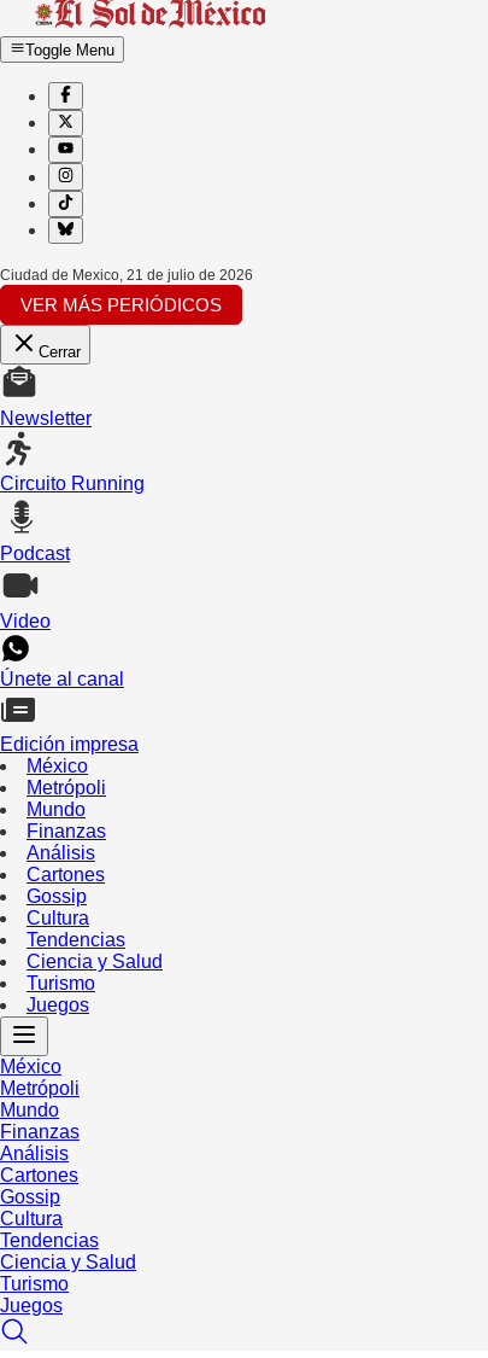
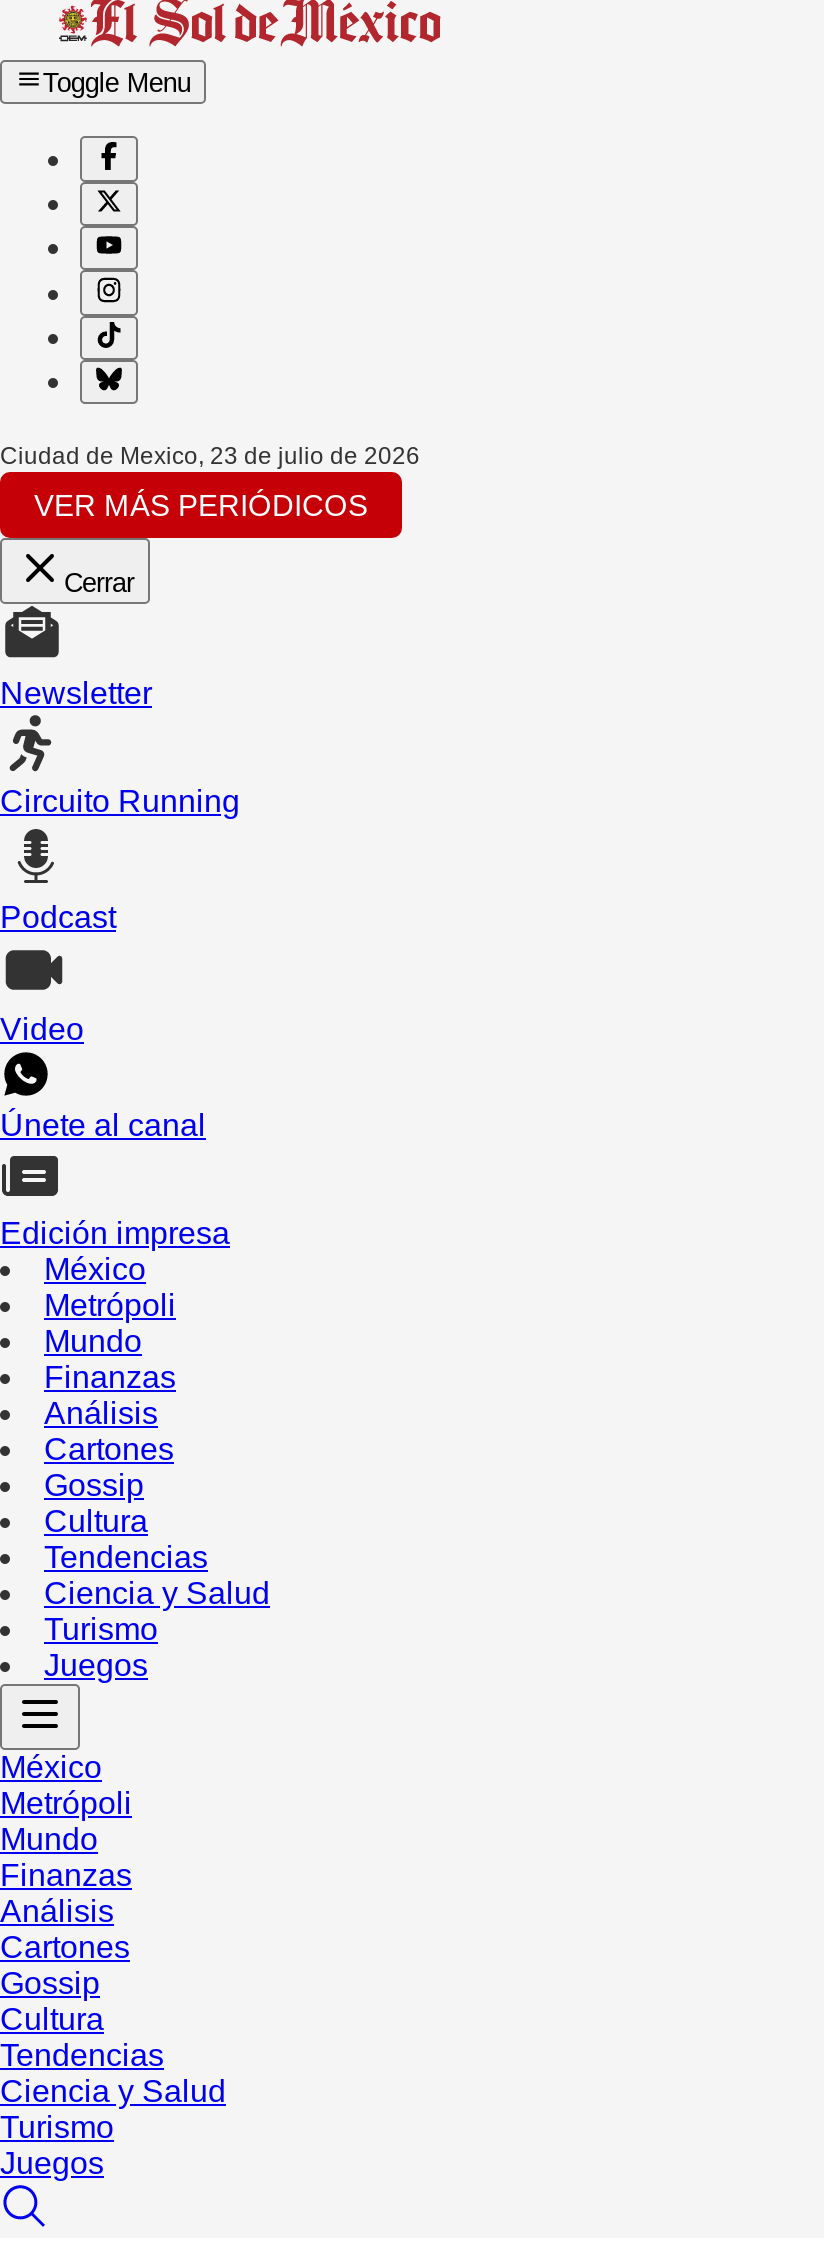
[0,267,253,284] Ciudad de Mexico, 21 de julio de 2026 -> [0,443,420,471] Ciudad de Mexico, 23 de julio de 2026

